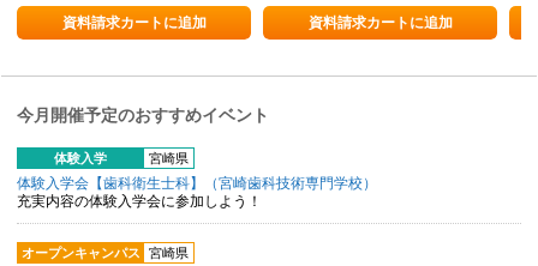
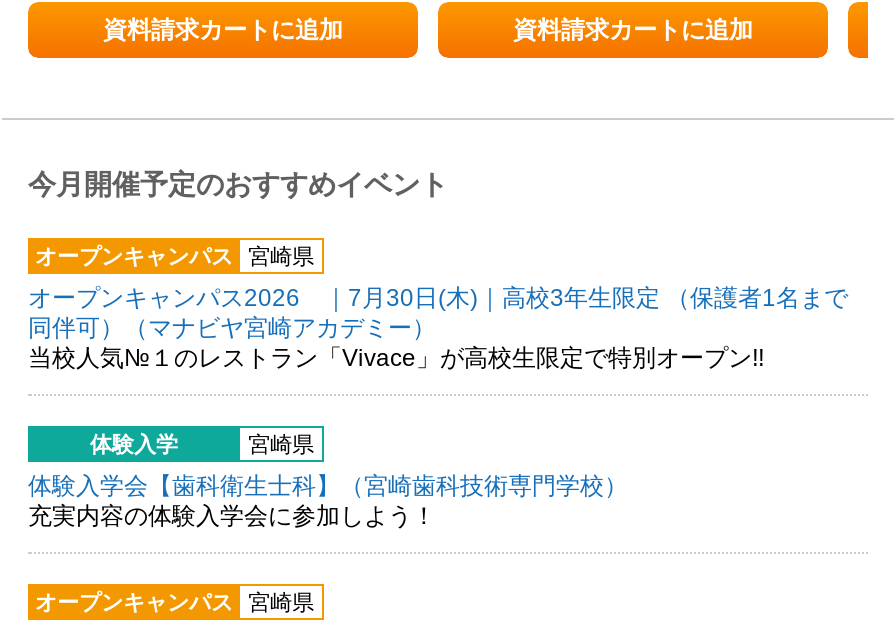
none -> [28,243,848,371] オープンキャンパス | 宮崎県 | オープンキャンパス2026 ｜7月30日(木)｜高校3年生限定 （保護者1名まで | 同伴可）（マナビヤ宮崎アカデミー） | 当校人気№１のレストラン「Vivace」が高校生限定で特別オープン!!

